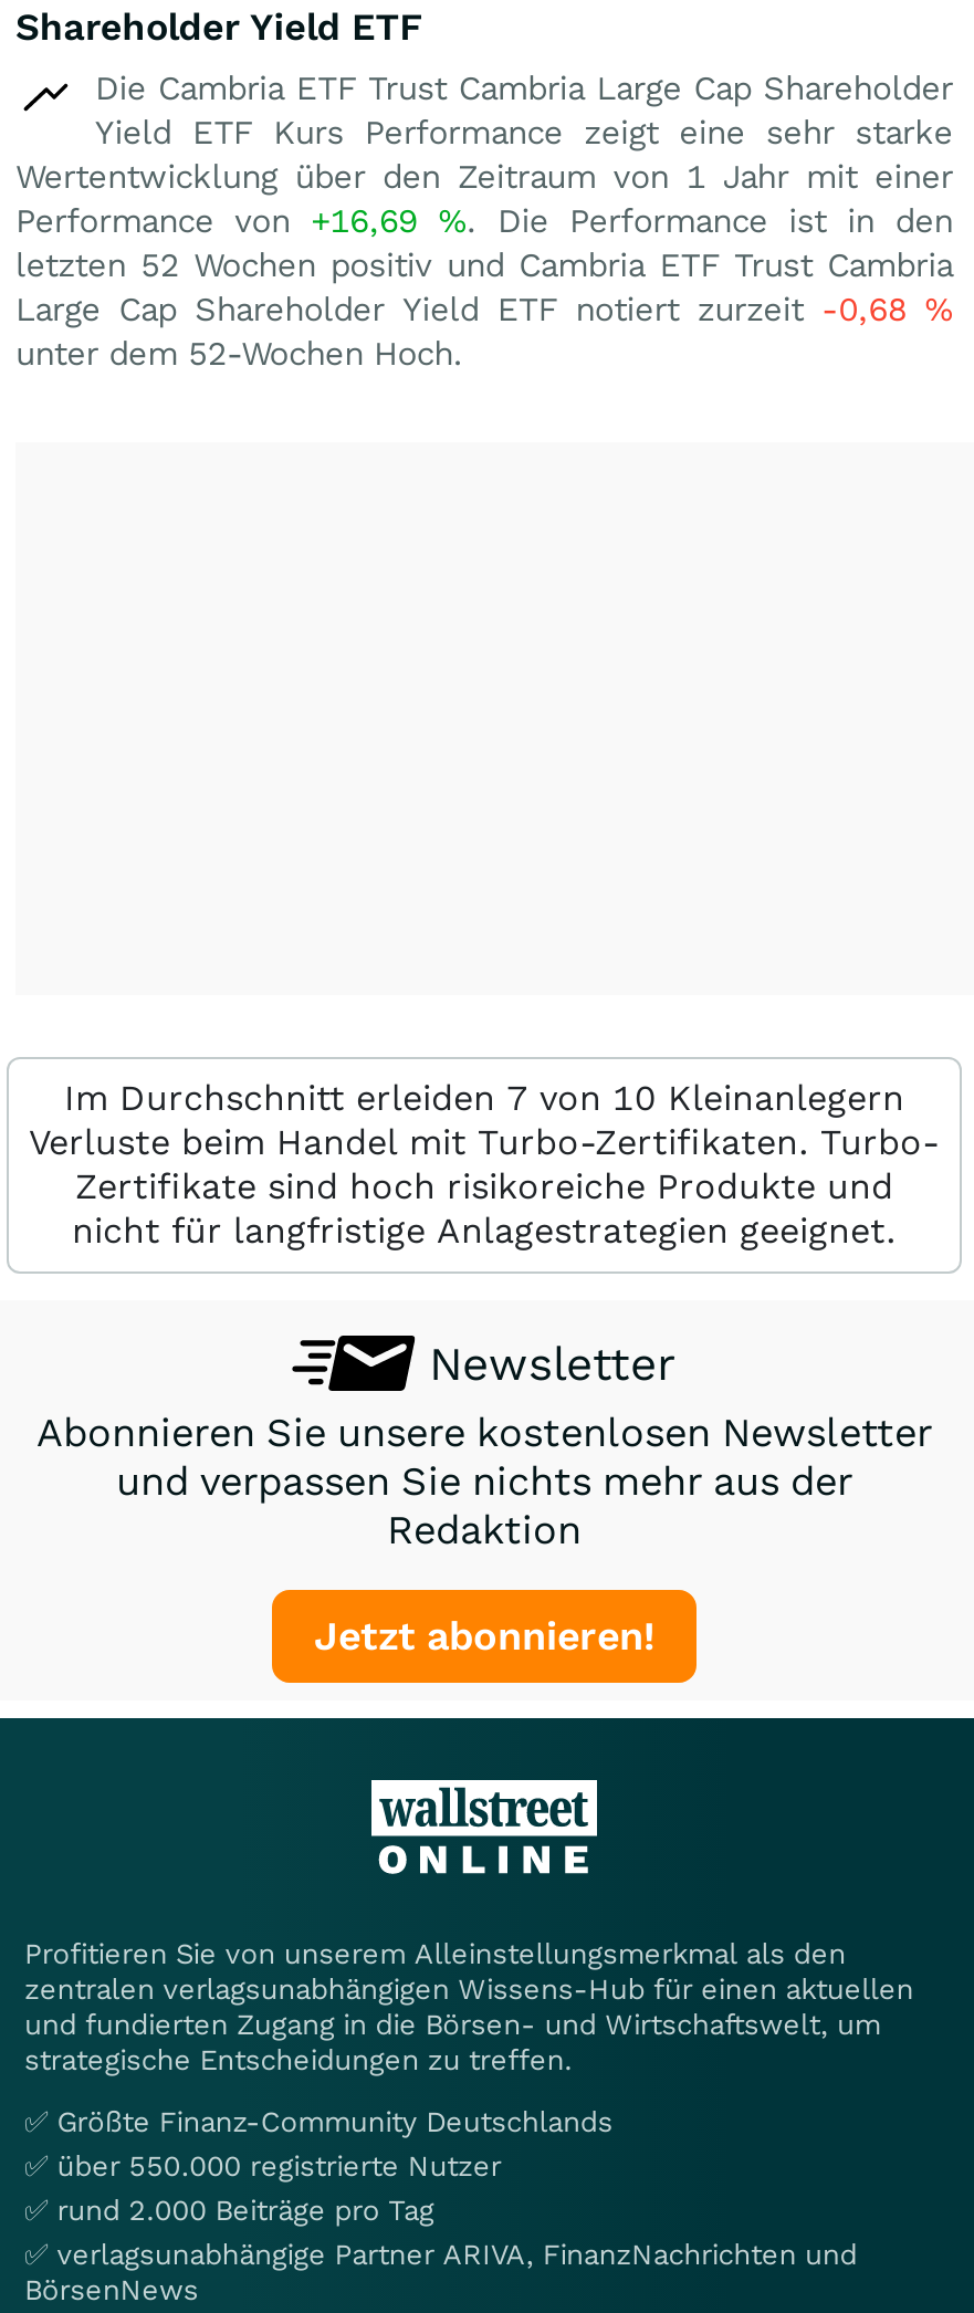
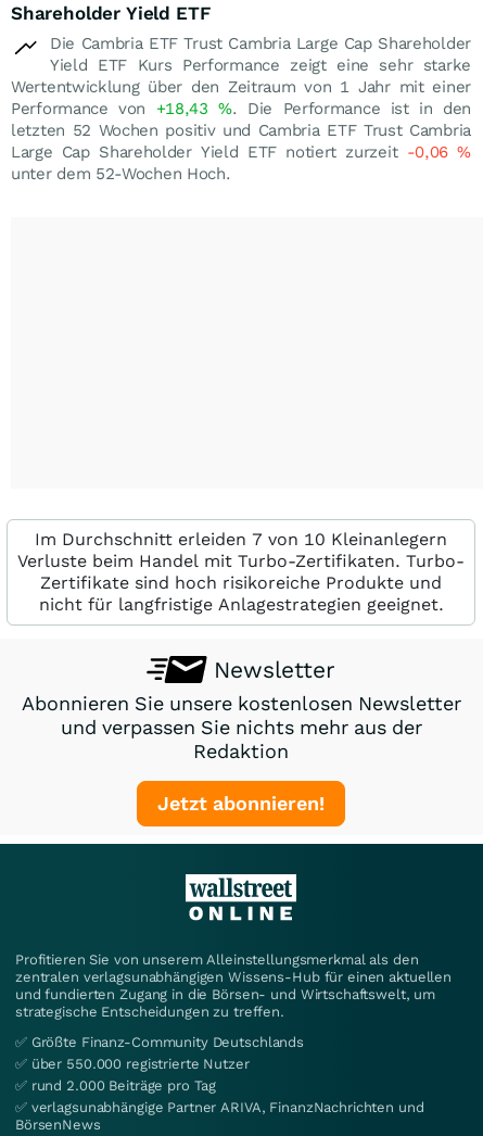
[15,201,953,241] Performance von +16,69%. Die Performance ist in den -> [11,99,471,118] Performance von +18,43%. Die Performance ist in den
[15,290,953,329] Large Cap Shareholder Yield ETF notiert zurzeit -0,68% -> [11,142,471,162] Large Cap Shareholder Yield ETF notiert zurzeit -0,06%

